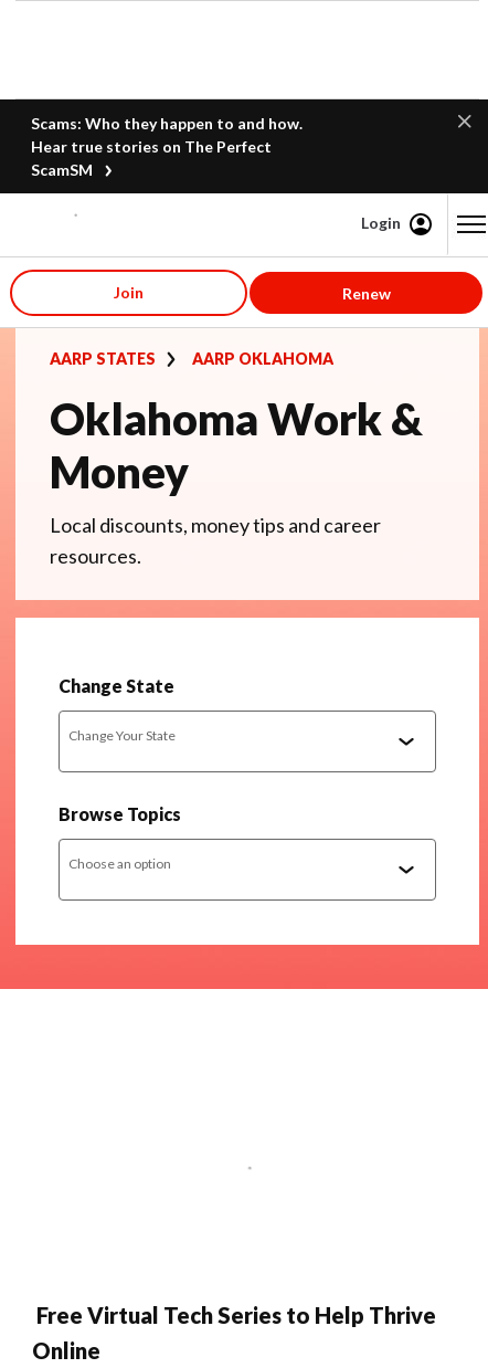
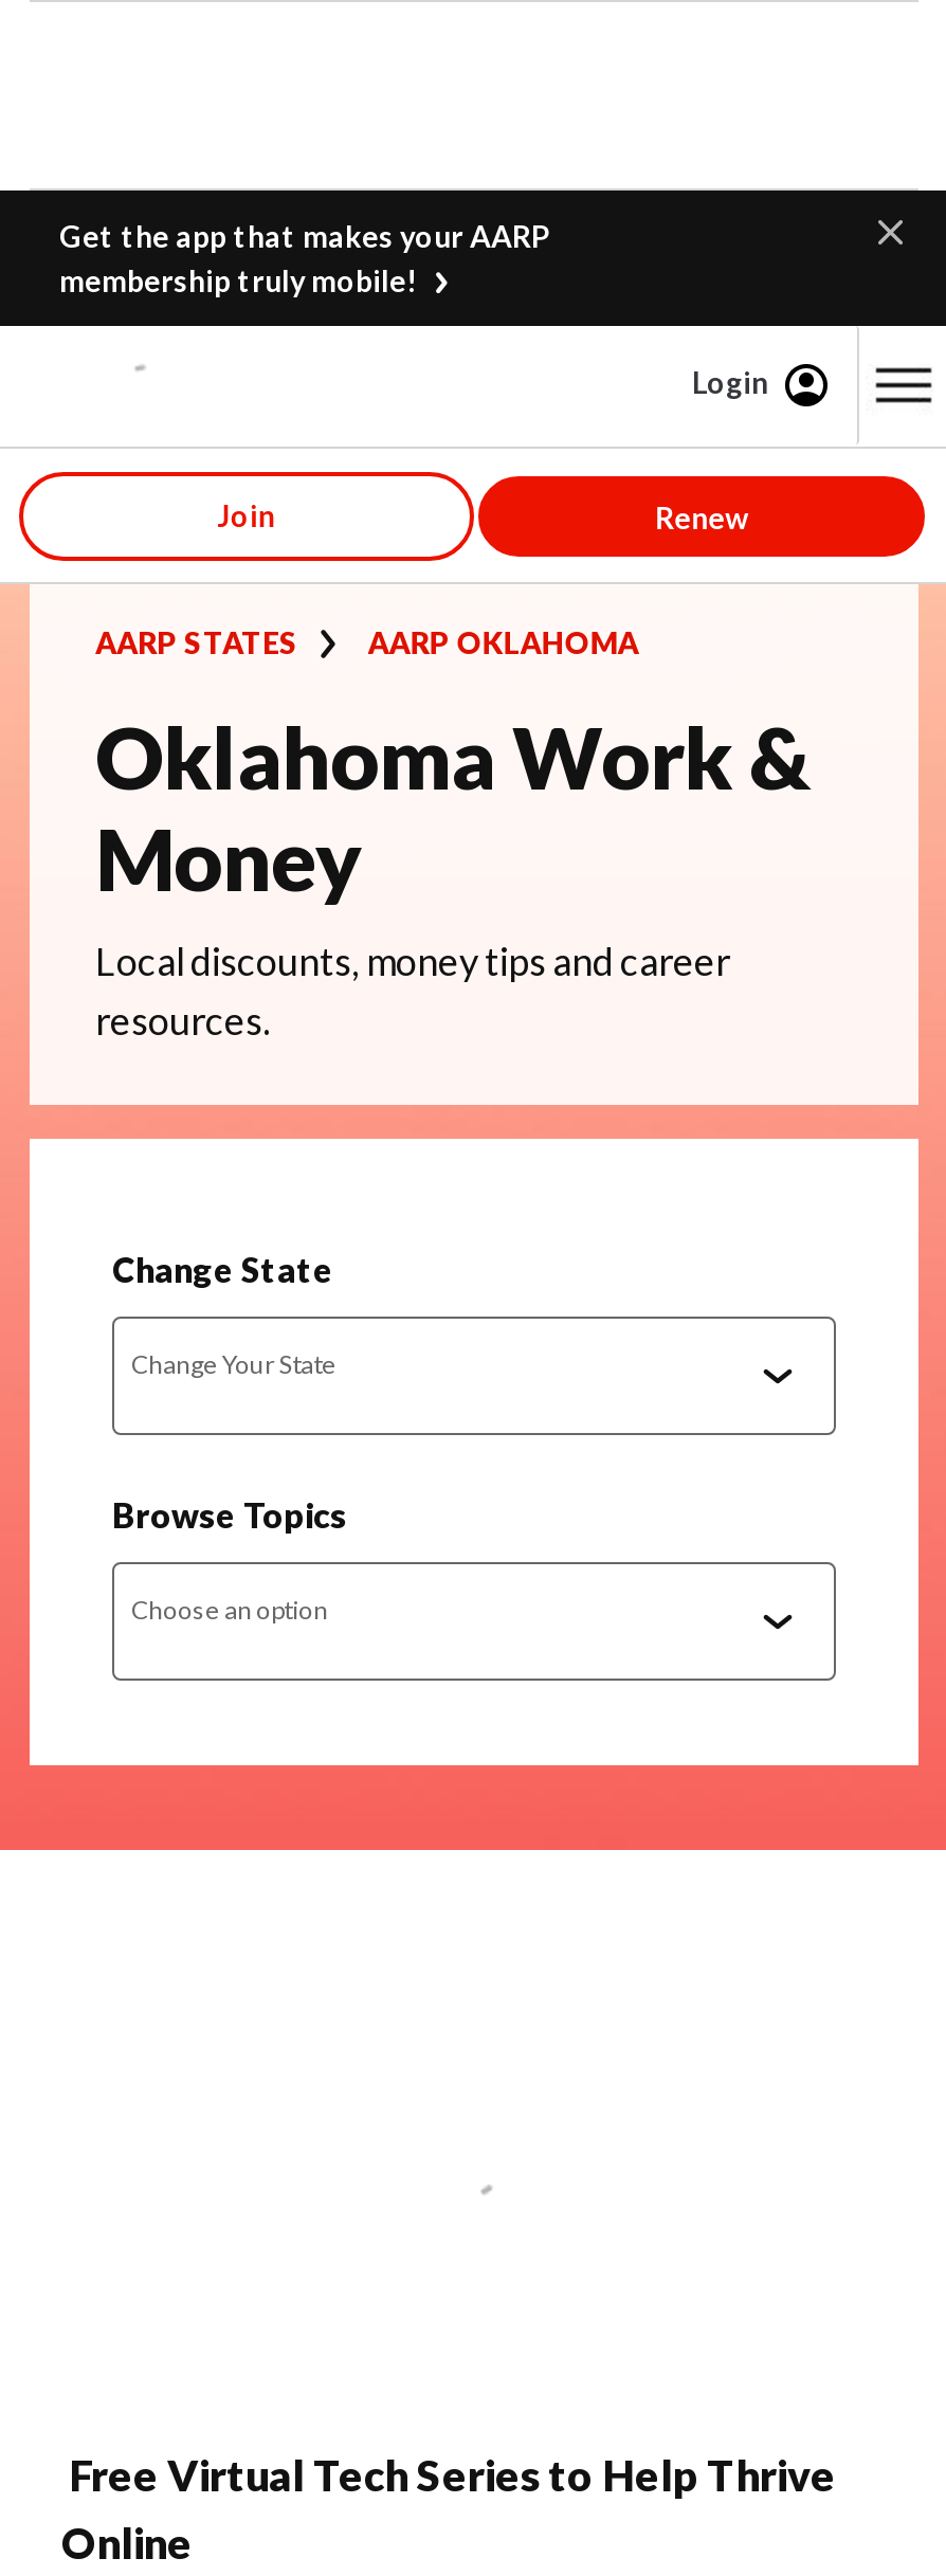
[31,114,303,179] Scams: Who they happen to and how. | Hear true stories on The Perfect | ScamSM -> [59,218,550,298] Get the app that makes your AARP | membership truly mobile!

